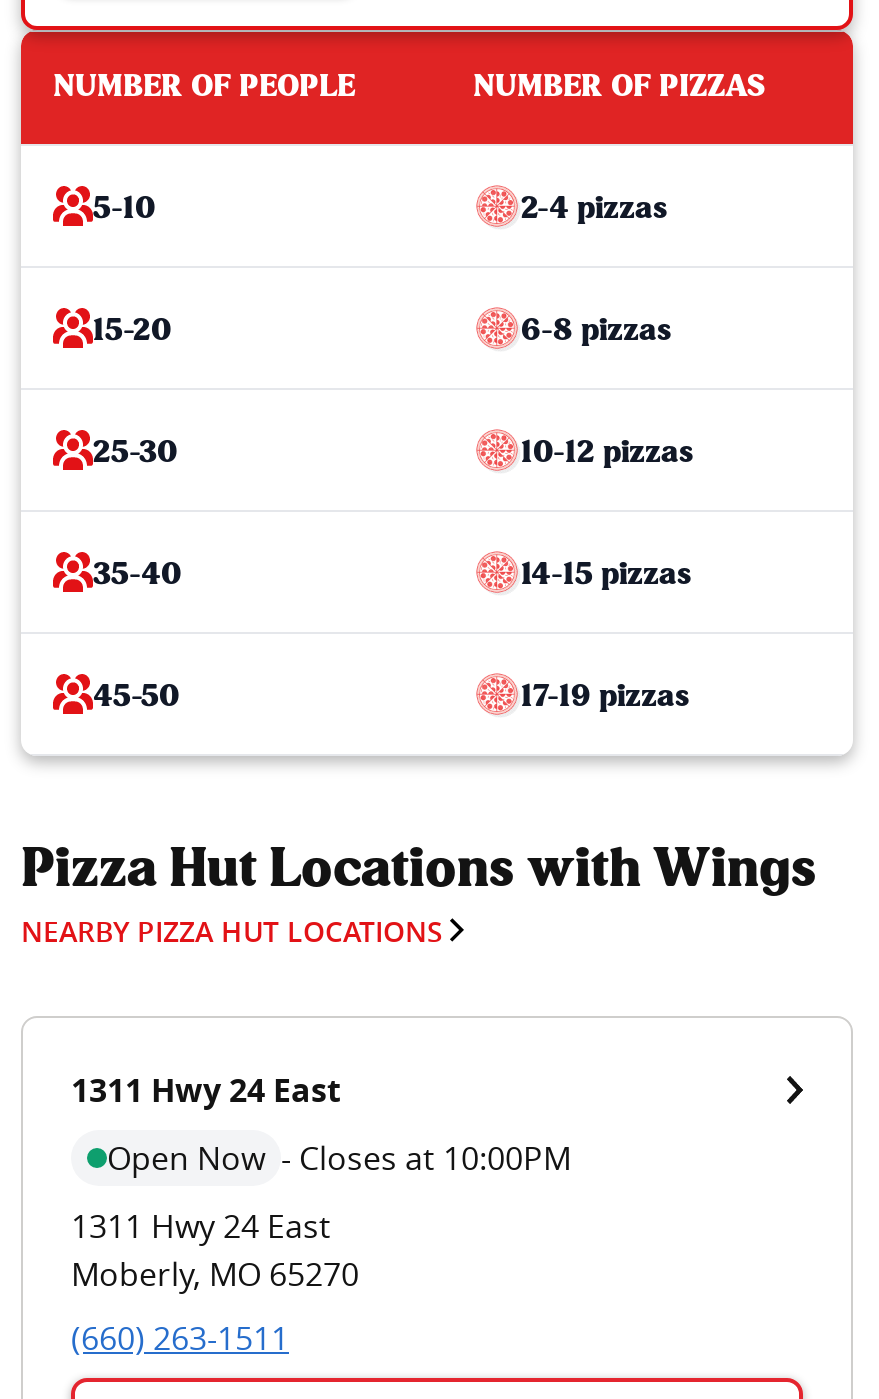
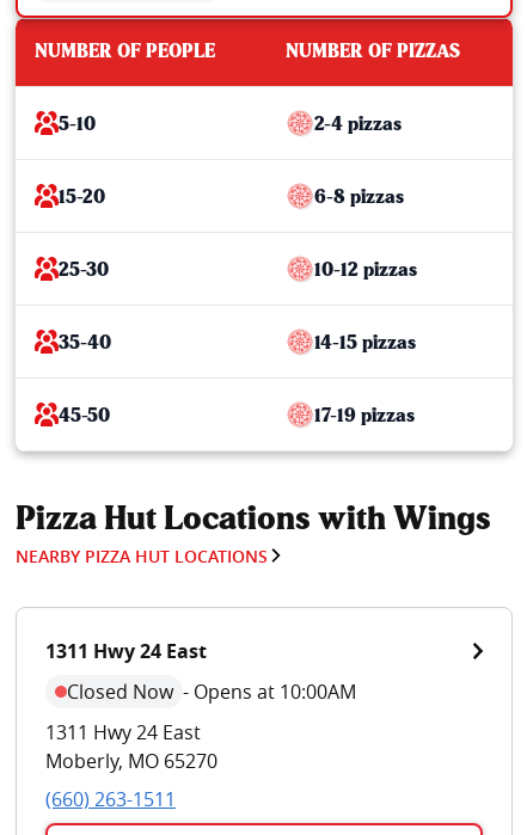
[107,1135,571,1179] Open Now - Closes at 10:00PM -> [67,678,356,704] Closed Now - Opens at 10:00AM

